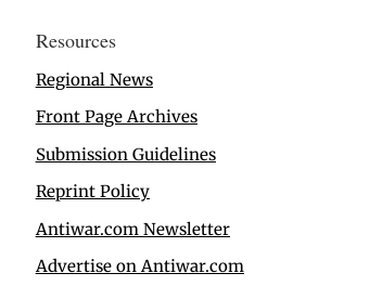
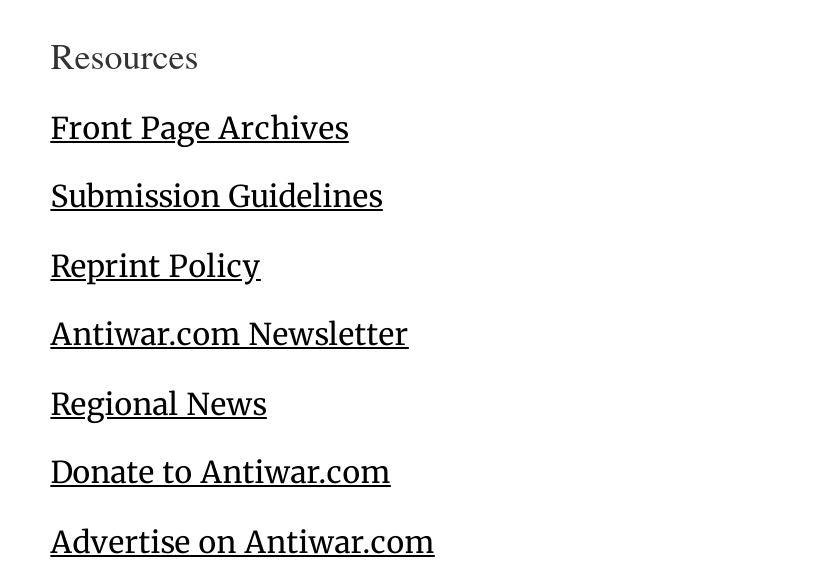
moved [36,69,153,90] -> [51,385,267,423]: Regional News
moved [36,106,230,239] -> [51,109,409,354]: Front Page Archives | Submission Guidelines | Reprint Policy | Antiwar.com Newsletter
none -> [51,454,391,492] Donate to Antiwar.com

